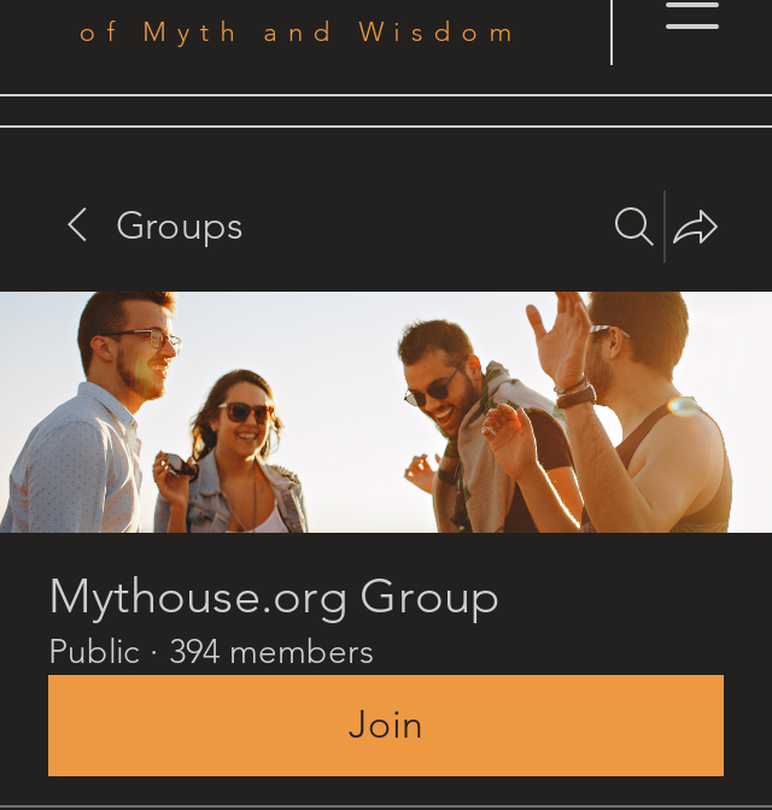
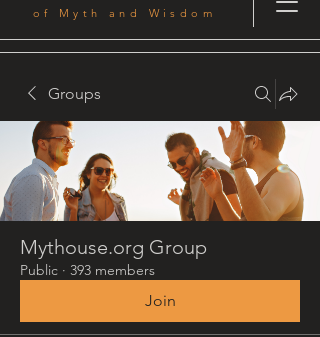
[48,629,374,673] Public · 394 members -> [20,261,155,279] Public · 393 members

